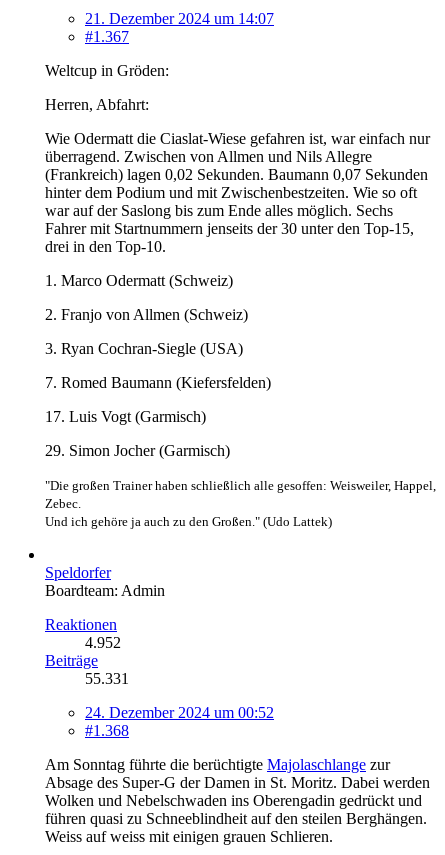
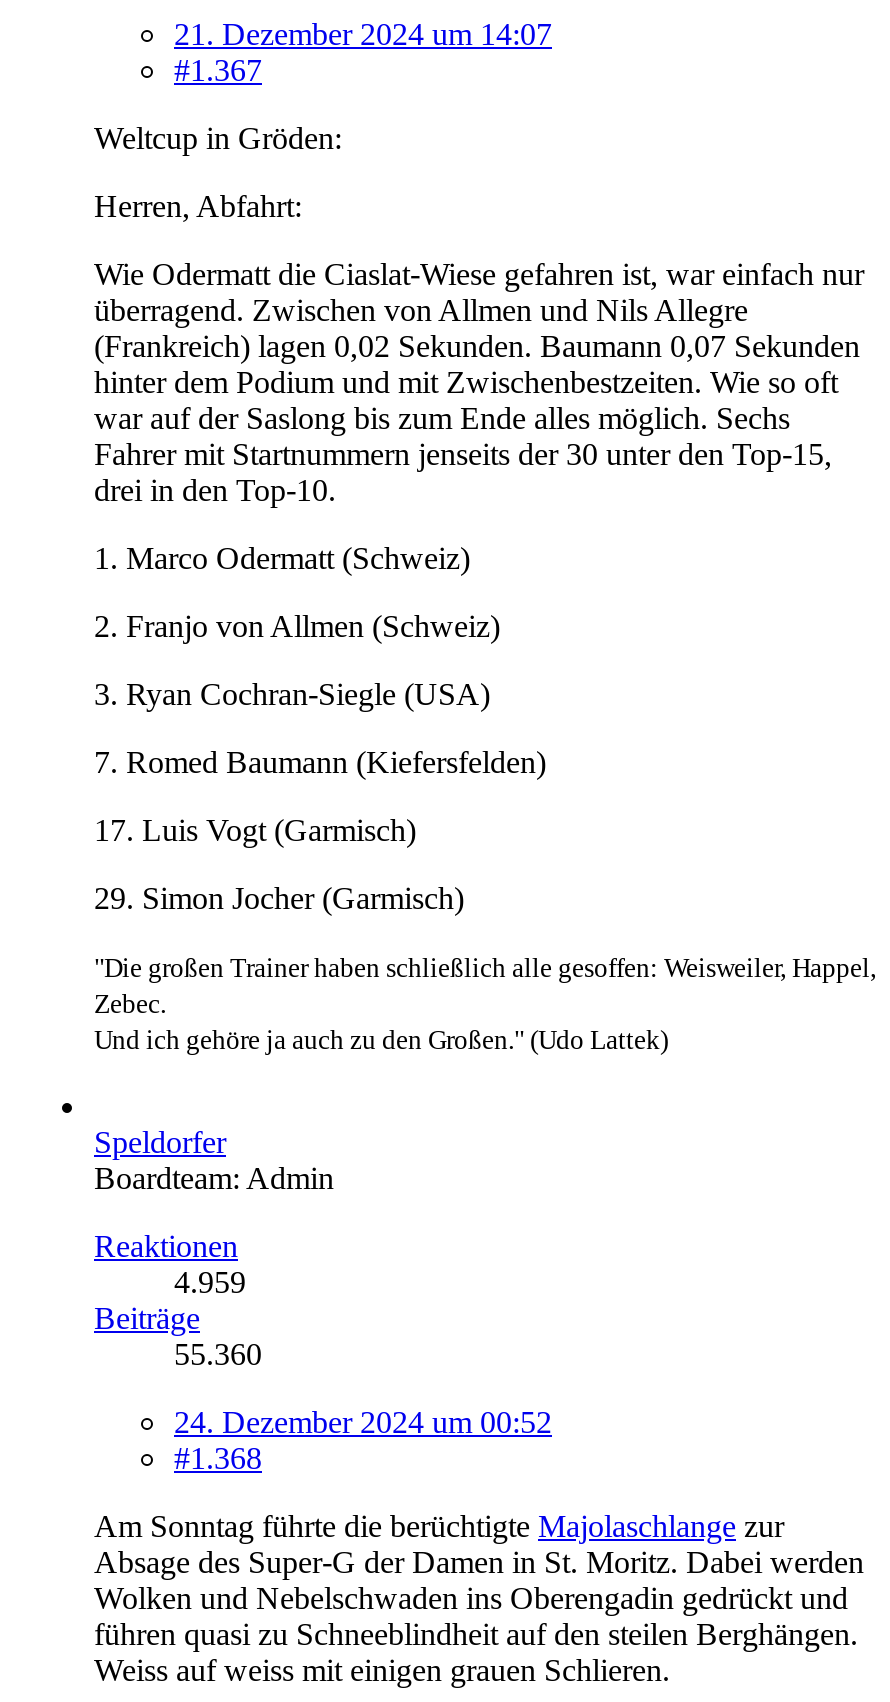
[85,634,121,651] 4.952 -> [174,1265,246,1299] 4.959
[85,670,129,687] 55.331 -> [174,1337,262,1371] 55.360

